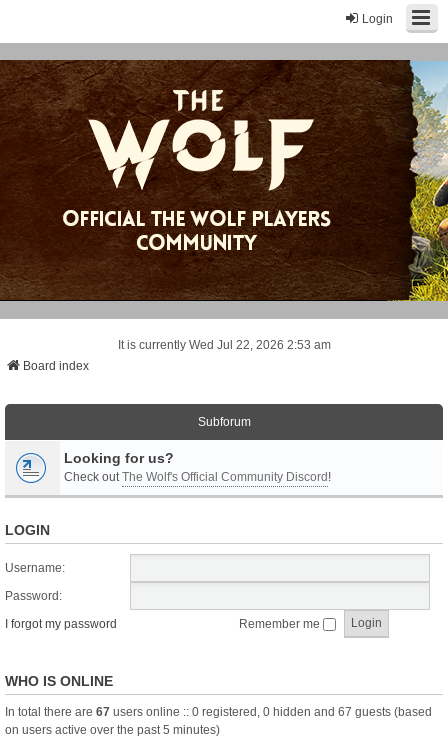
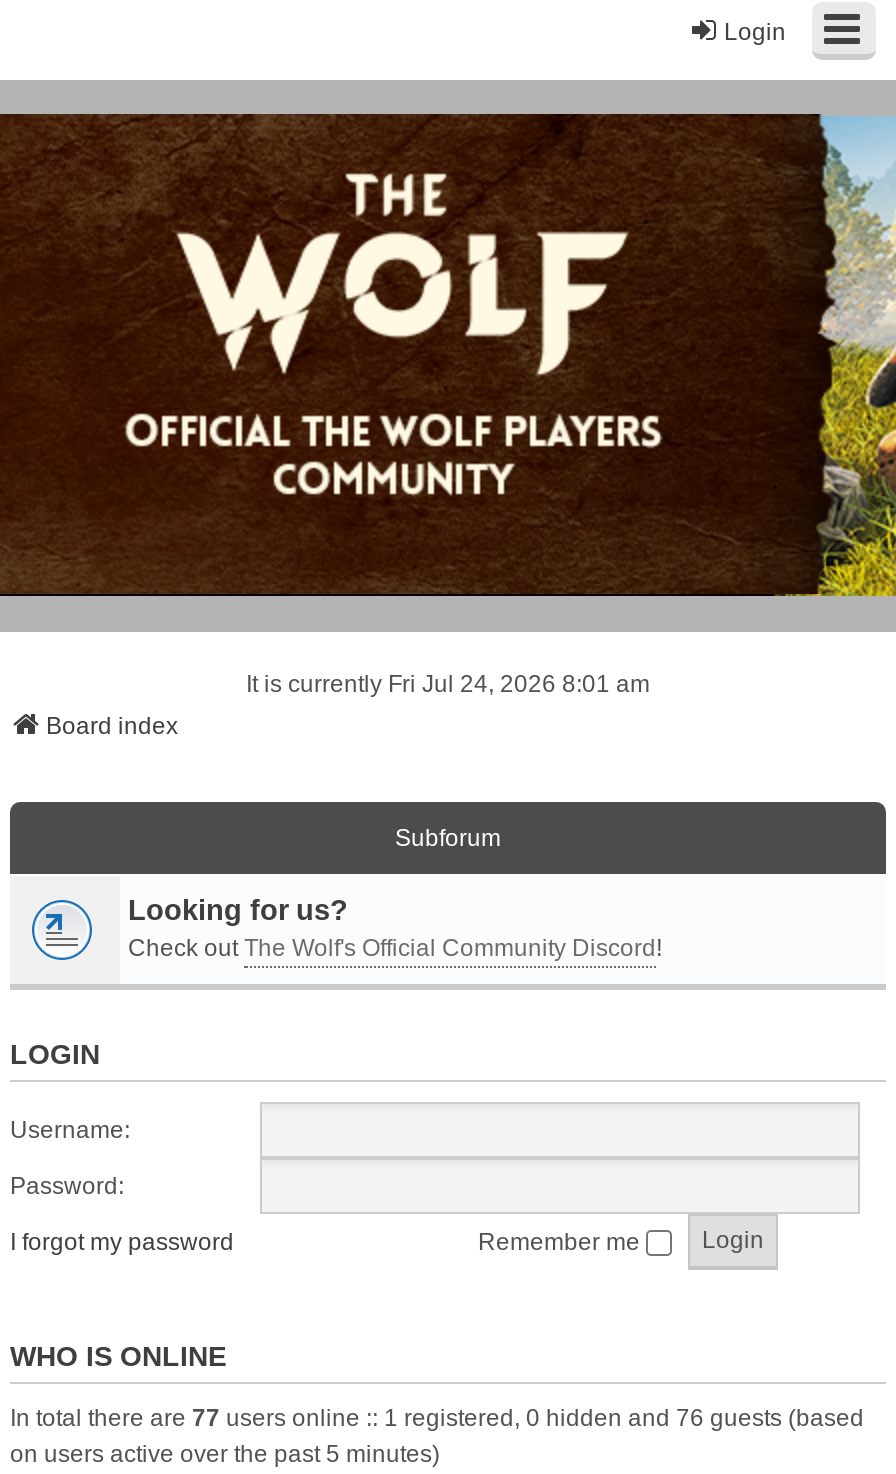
[117,338,330,352] It is currently Wed Jul 22, 2026 2:53 am -> [246,670,650,698] It is currently Fri Jul 24, 2026 8:01 am
[5,705,432,719] In total there are 67 users online :: 0 registered, 0 hidden and 67 guests (based -> [10,1404,864,1432] In total there are 77 users online :: 1 registered, 0 hidden and 76 guests (based

